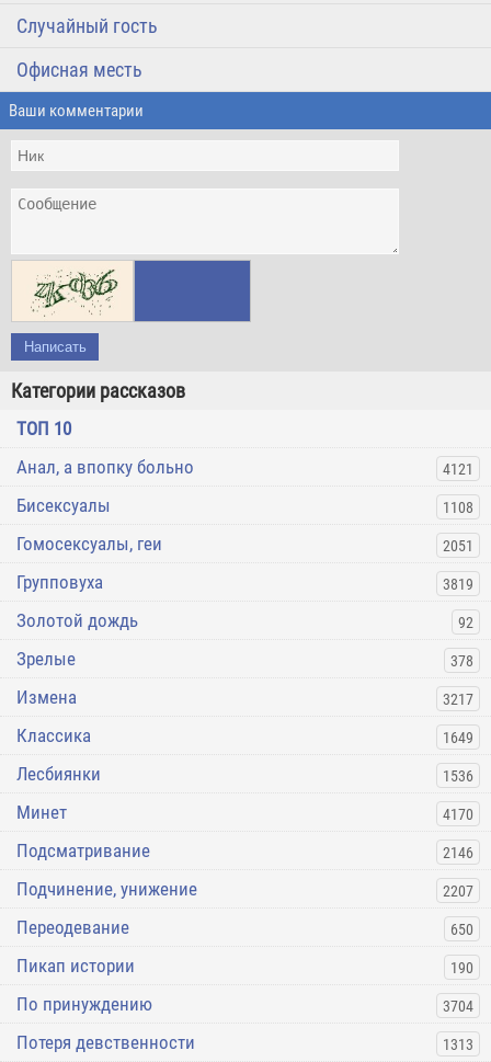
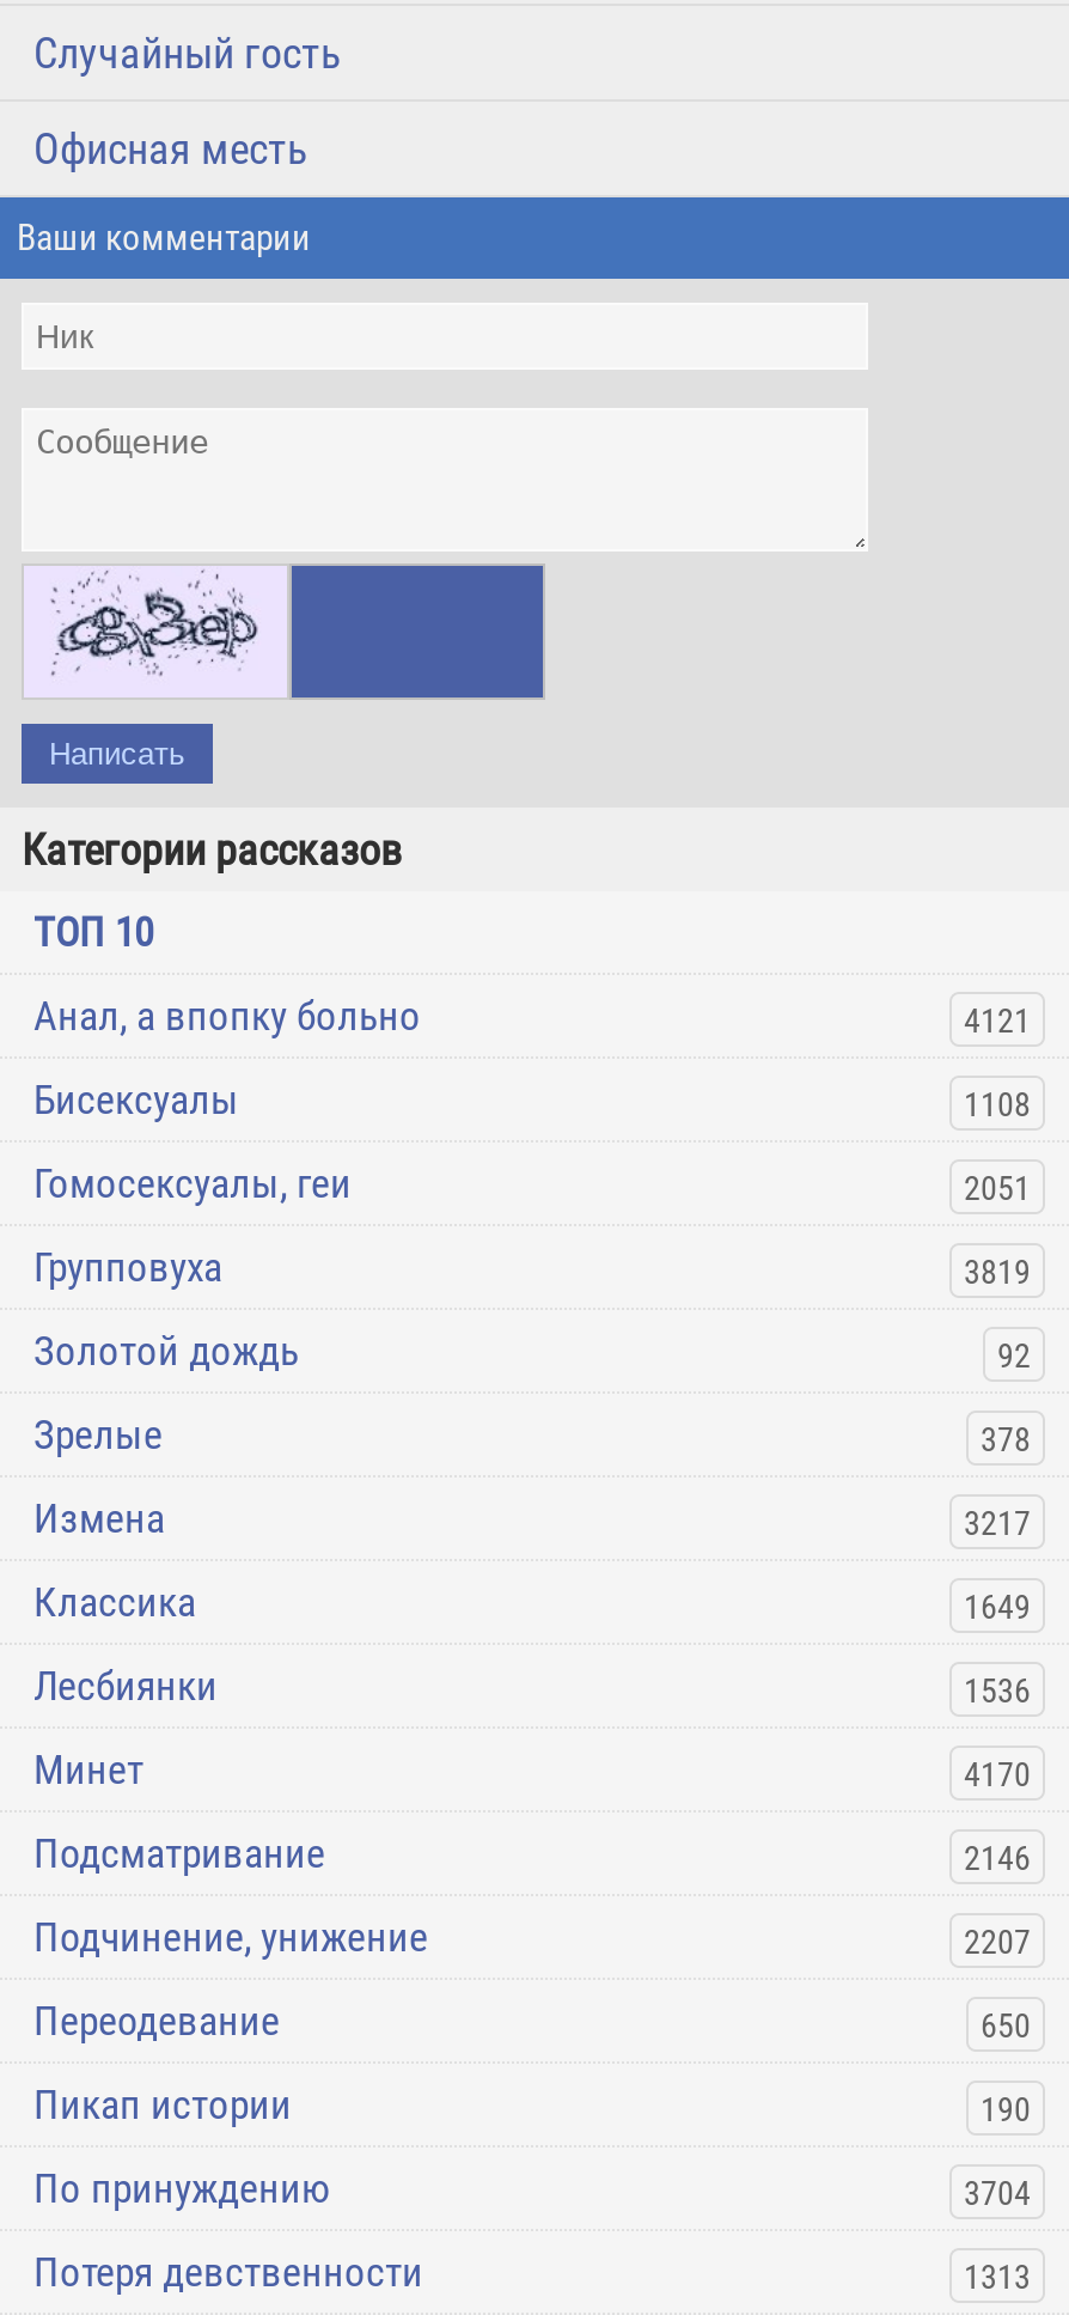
[14,262,133,319] [image] -> [26,568,287,695] [image]

